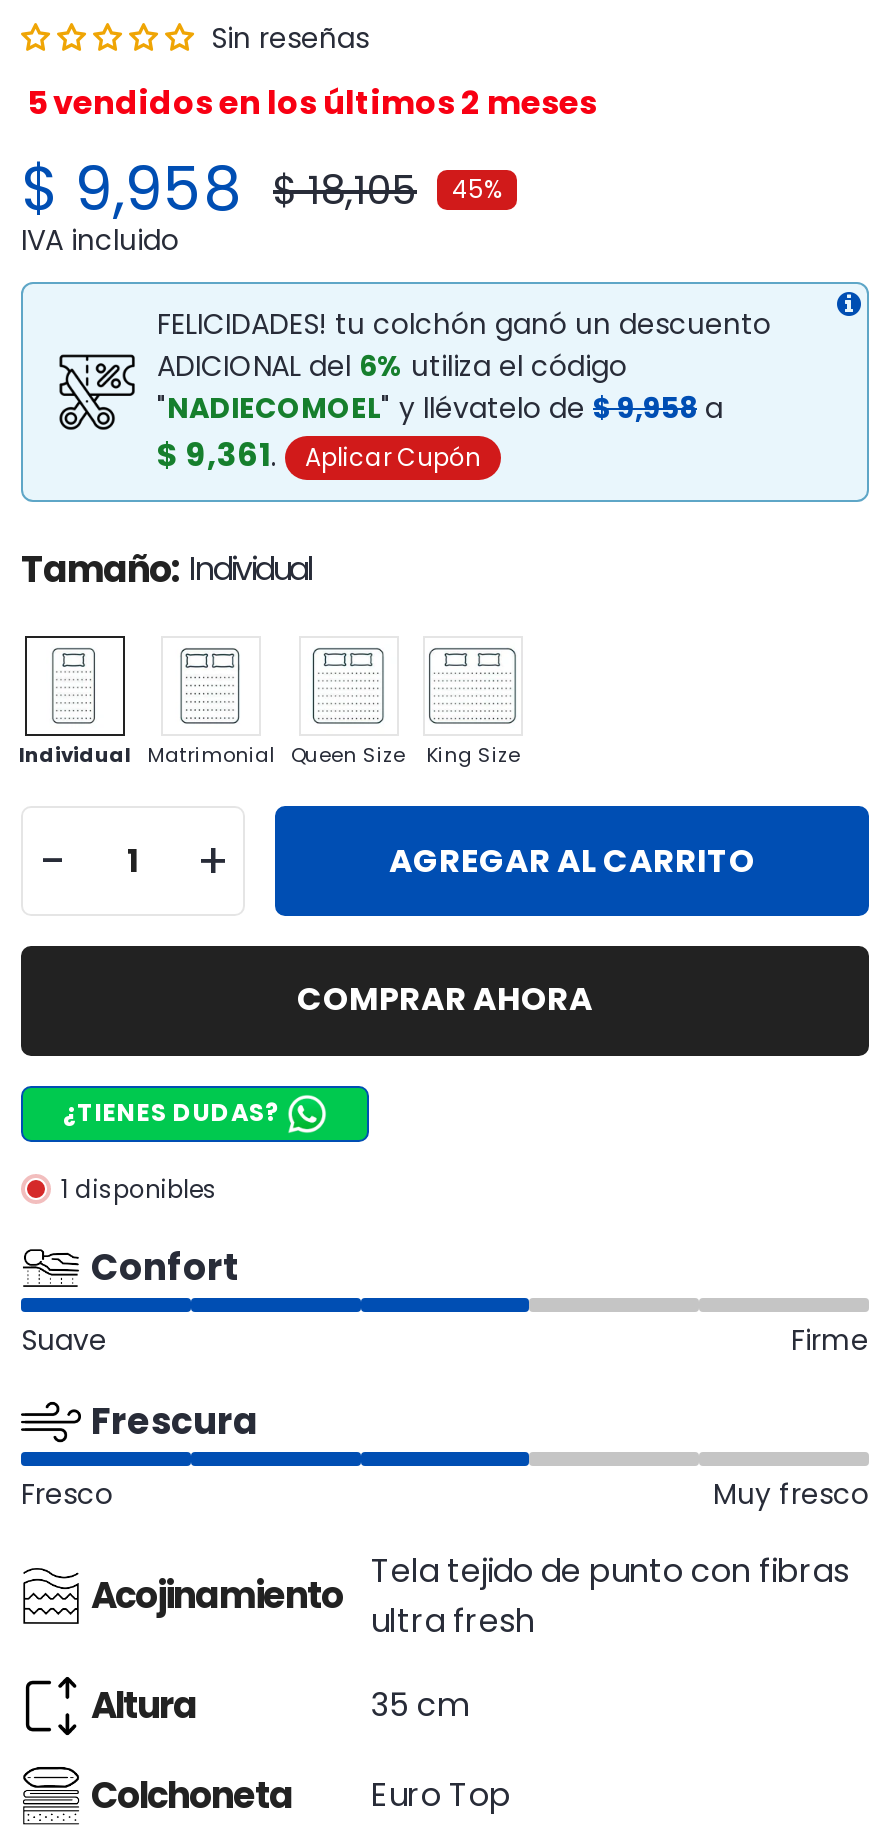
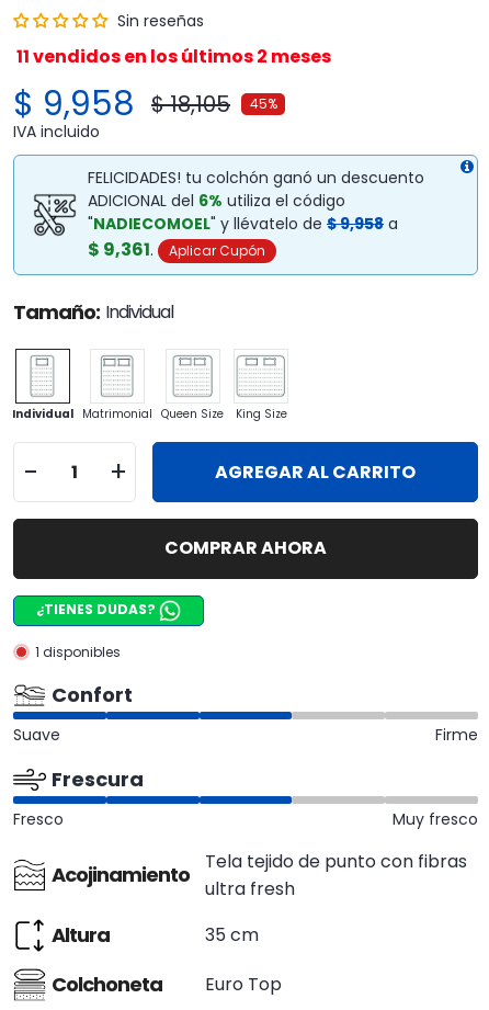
[27,80,597,126] 5 vendidos en los últimos 2 meses -> [16,44,331,69] 11 vendidos en los últimos 2 meses

